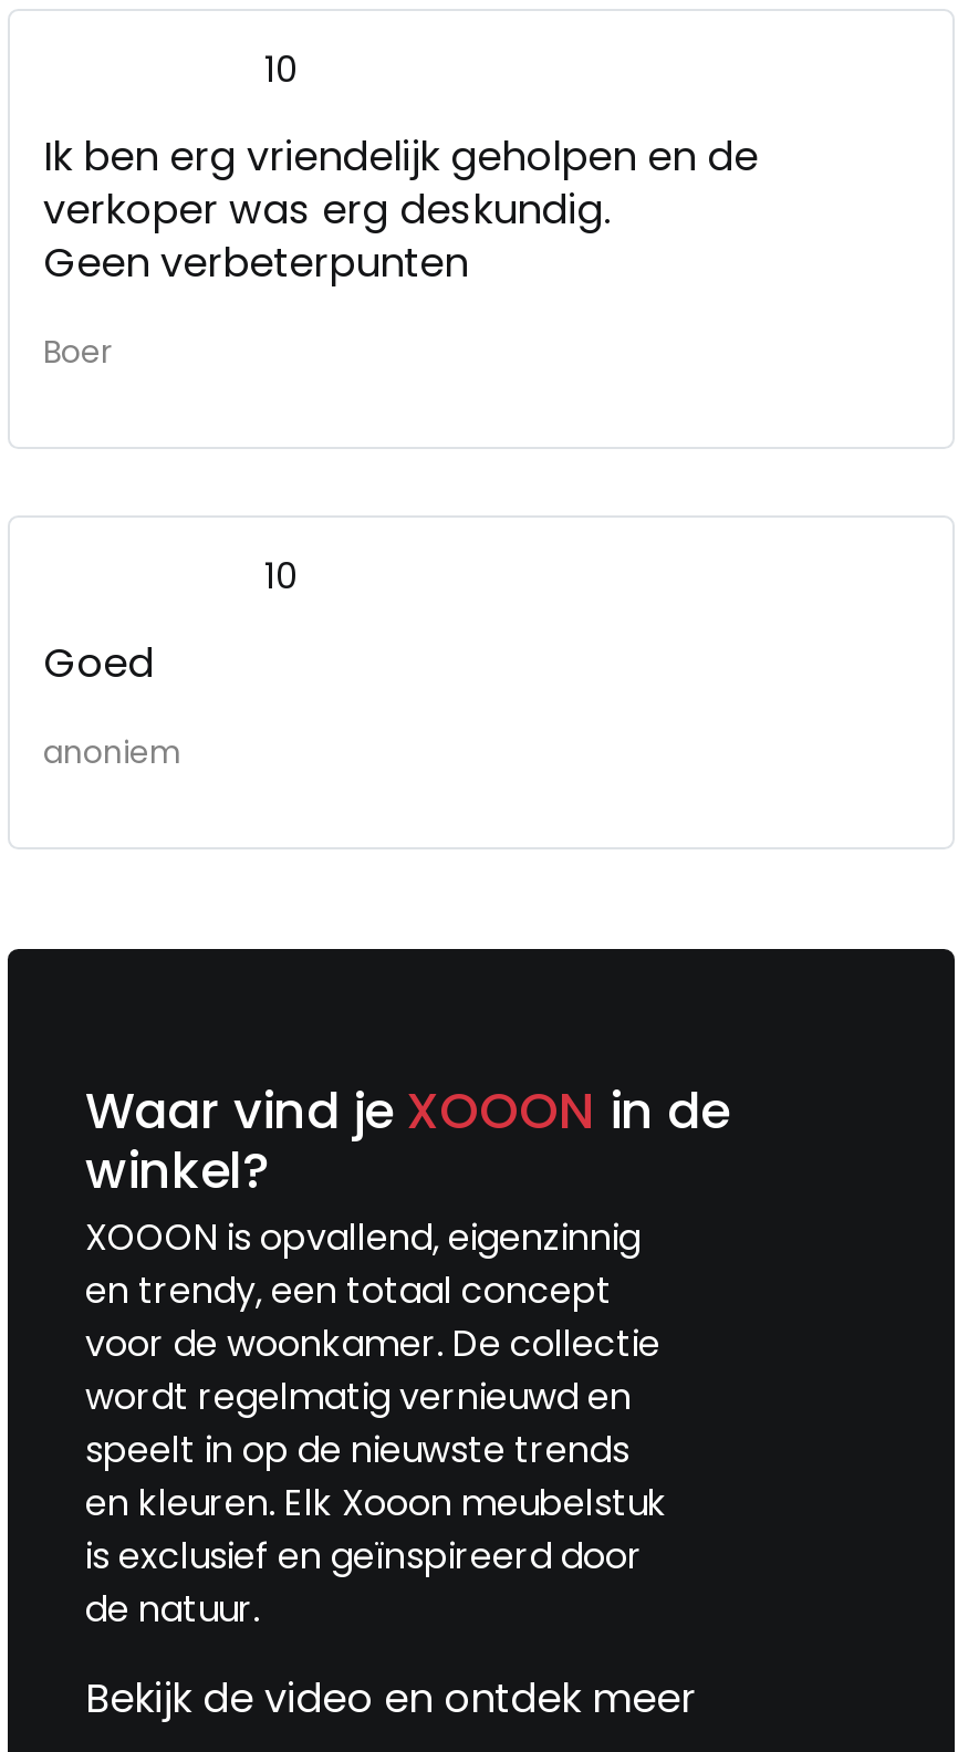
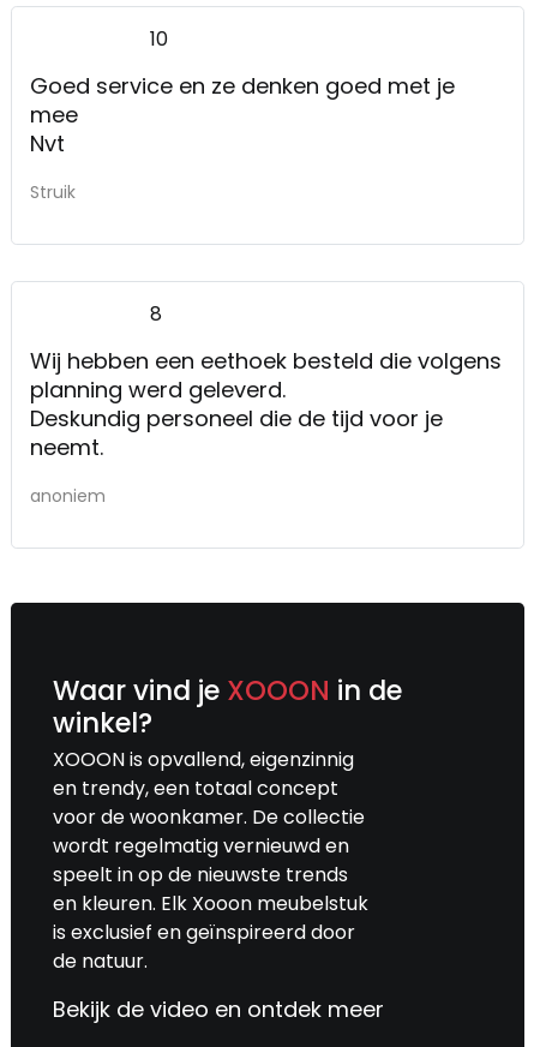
[43,127,758,289] Ik ben erg vriendelijk geholpen en de | verkoper was erg deskundig. | Geen verbeterpunten -> [30,70,455,158] Goed service en ze denken goed met je | mee | Nvt
[43,329,112,373] Boer -> [30,180,76,204] Struik
[264,550,298,601] 10 -> [150,300,162,327] 8
[43,634,154,689] Goed -> [30,345,502,462] Wij hebben een eethoek besteld die volgens | planning werd geleverd. | Deskundig personeel die de tijd voor je | neemt.

